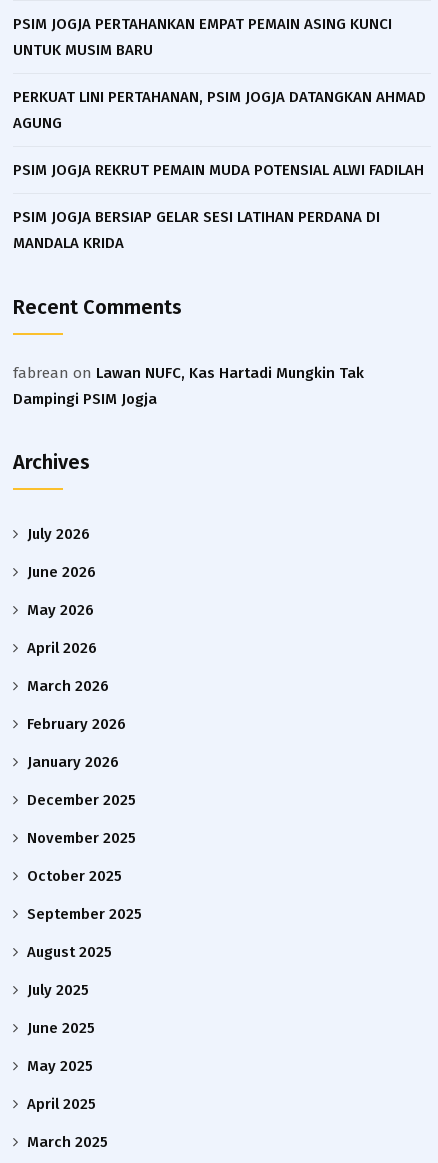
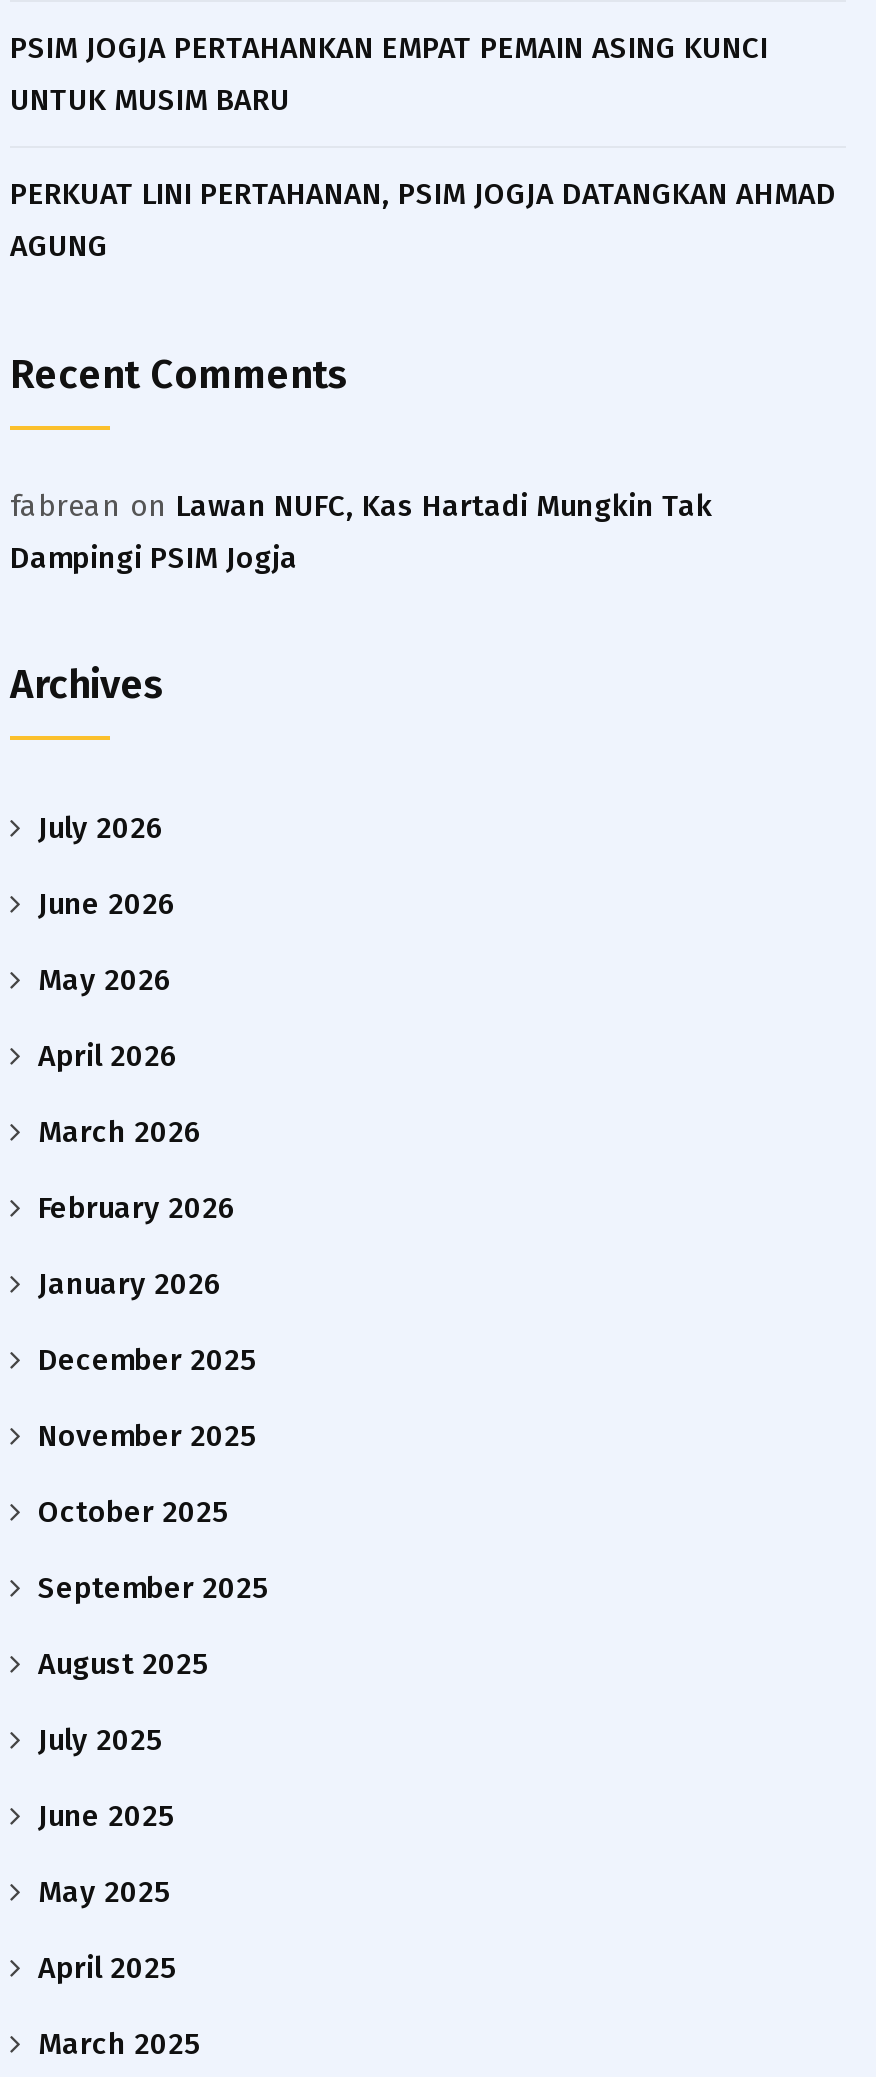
[13,161,424,252] PSIM JOGJA REKRUT PEMAIN MUDA POTENSIAL ALWI FADILAH | PSIM JOGJA BERSIAP GELAR SESI LATIHAN PERDANA DI | MANDALA KRIDA -> none

